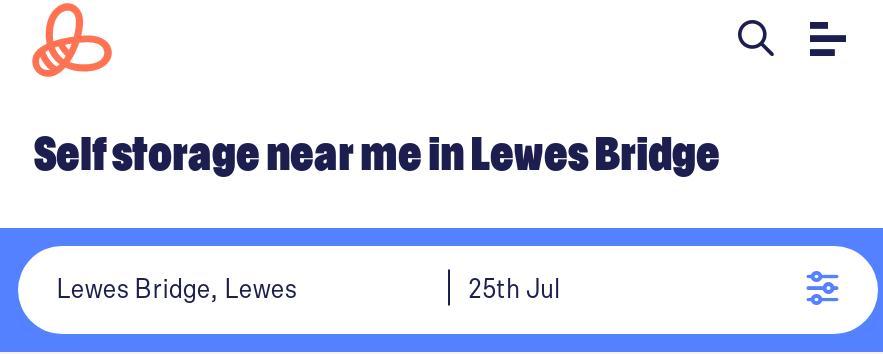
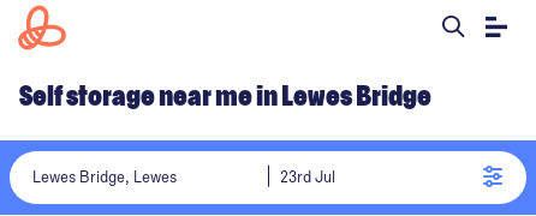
[468,275,560,303] 25th Jul -> [280,169,335,185] 23rd Jul

